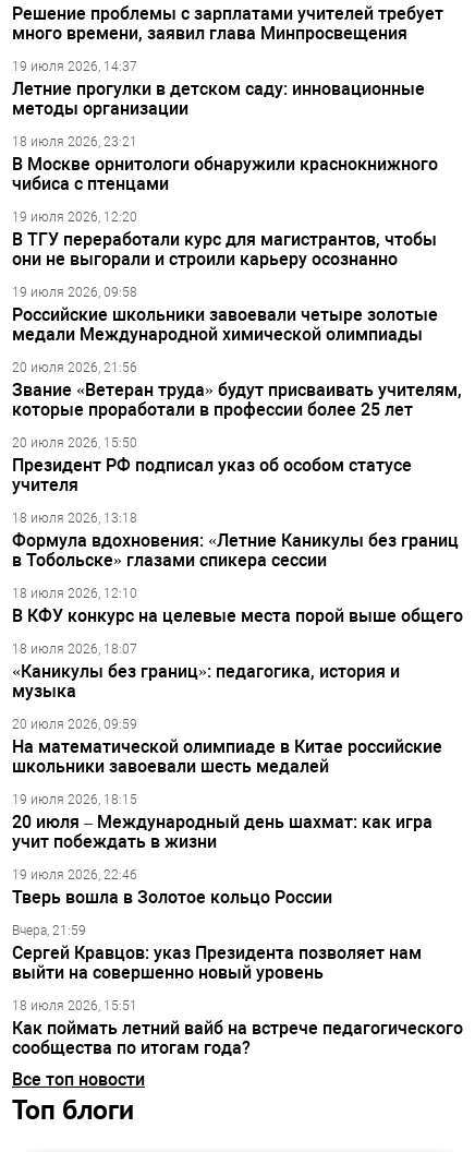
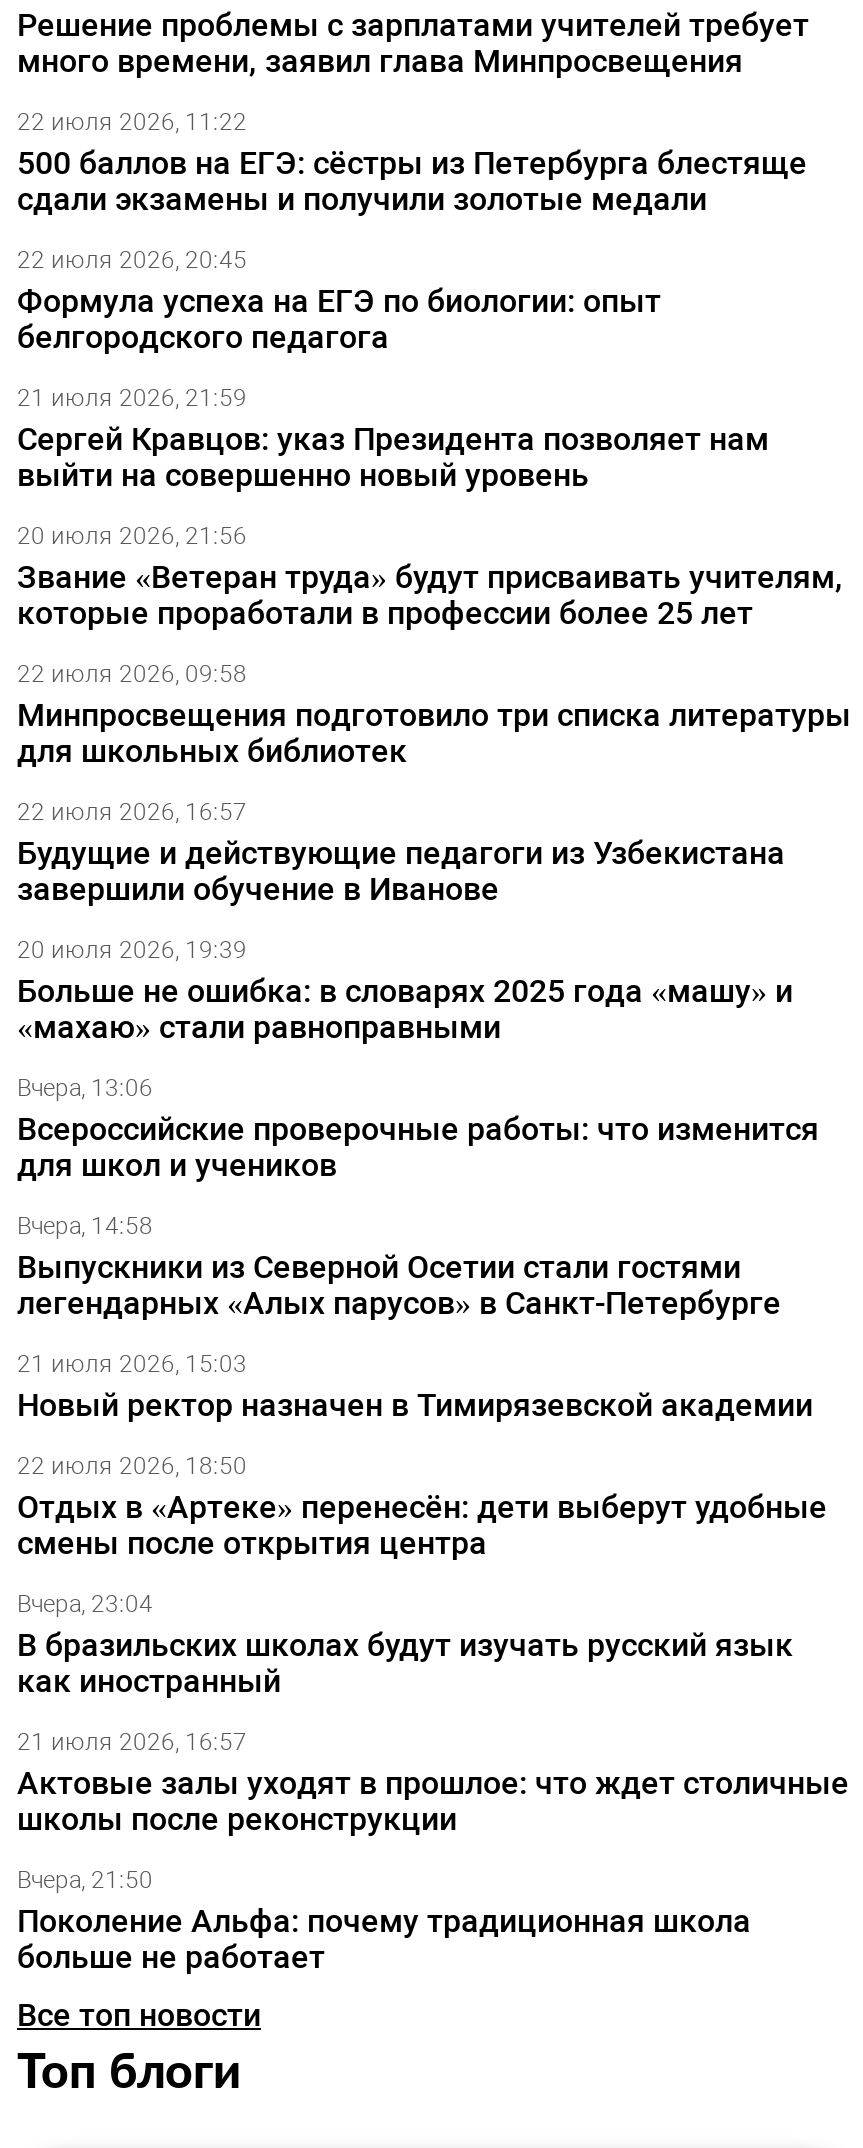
[12,58,438,344] 19 июля 2026, 14:37 | Летние прогулки в детском саду: инновационные | методы организации | 18 июля 2026, 23:21 | В Москве орнитологи обнаружили краснокнижного | чибиса с птенцами | 19 июля 2026, 12:20 | В ТГУ переработали курс для магистрантов, чтобы | они не выгорали и строили карьеру осознанно | 19 июля 2026, 09:58 | Российские школьники завоевали четыре золотые | медали Международной химической олимпиады -> [17,107,807,411] 22 июля 2026, 11:22 | 500 баллов на ЕГЭ: сёстры из Петербурга блестяще | сдали экзамены и получили золотые медали | 22 июля 2026, 20:45 | Формула успеха на ЕГЭ по биологии: опыт | белгородского педагога | 21 июля 2026, 21:59
moved [12,360,462,420] -> [17,521,843,631]: 20 июля 2026, 21:56 | Звание «Ветеран труда» будут присваивать учителям, | которые проработали в профессии более 25 лет
[12,435,463,1058] 20 июля 2026, 15:50 | Президент РФ подписал указ об особом статусе | учителя | 18 июля 2026, 13:18 | Формула вдохновения: «Летние Каникулы без границ | в Тобольске» глазами спикера сессии | 18 июля 2026, 12:10 | В КФУ конкурс на целевые места порой выше общего | 18 июля 2026, 18:07 | «Каникулы без границ»: педагогика, история и | музыка | 20 июля 2026, 09:59 | На математической олимпиаде в Китае российские | школьники завоевали шесть медалей | 19 июля 2026, 18:15 | 20 июля – Международный день шахмат: как игра | учит побеждать в жизни | 19 июля 2026, 22:46 | Тверь вошла в Золотое кольцо России | Вчера, 21:59 | 18 июля 2026, 15:51 | Как поймать летний вайб на встрече педагогического | сообщества по итогам года? -> [17,659,851,1975] 22 июля 2026, 09:58 | Минпросвещения подготовило три списка литературы | для школьных библиотек | 22 июля 2026, 16:57 | Будущие и действующие педагоги из Узбекистана | завершили обучение в Иванове | 20 июля 2026, 19:39 | Больше не ошибка: в словарях 2025 года «машу» и | «махаю» стали равноправными | Вчера, 13:06 | Всероссийские проверочные работы: что изменится | для школ и учеников | Вчера, 14:58 | Выпускники из Северной Осетии стали гостями | легендарных «Алых парусов» в Санкт-Петербурге | 21 июля 2026, 15:03 | Новый ректор назначен в Тимирязевской академии | 22 июля 2026, 18:50 | Отдых в «Артеке» перенесён: дети выберут удобные | смены после открытия центра | Вчера, 23:04 | В бразильских школах будут изучать русский язык | как иностранный | 21 июля 2026, 16:57 | Актовые залы уходят в прошлое: что ждет столичные | школы после реконструкции | Вчера, 21:50 | Поколение Альфа: почему традиционная школа | больше не работает
moved [12,942,422,982] -> [17,419,769,493]: Сергей Кравцов: указ Президента позволяет нам | выйти на совершенно новый уровень

